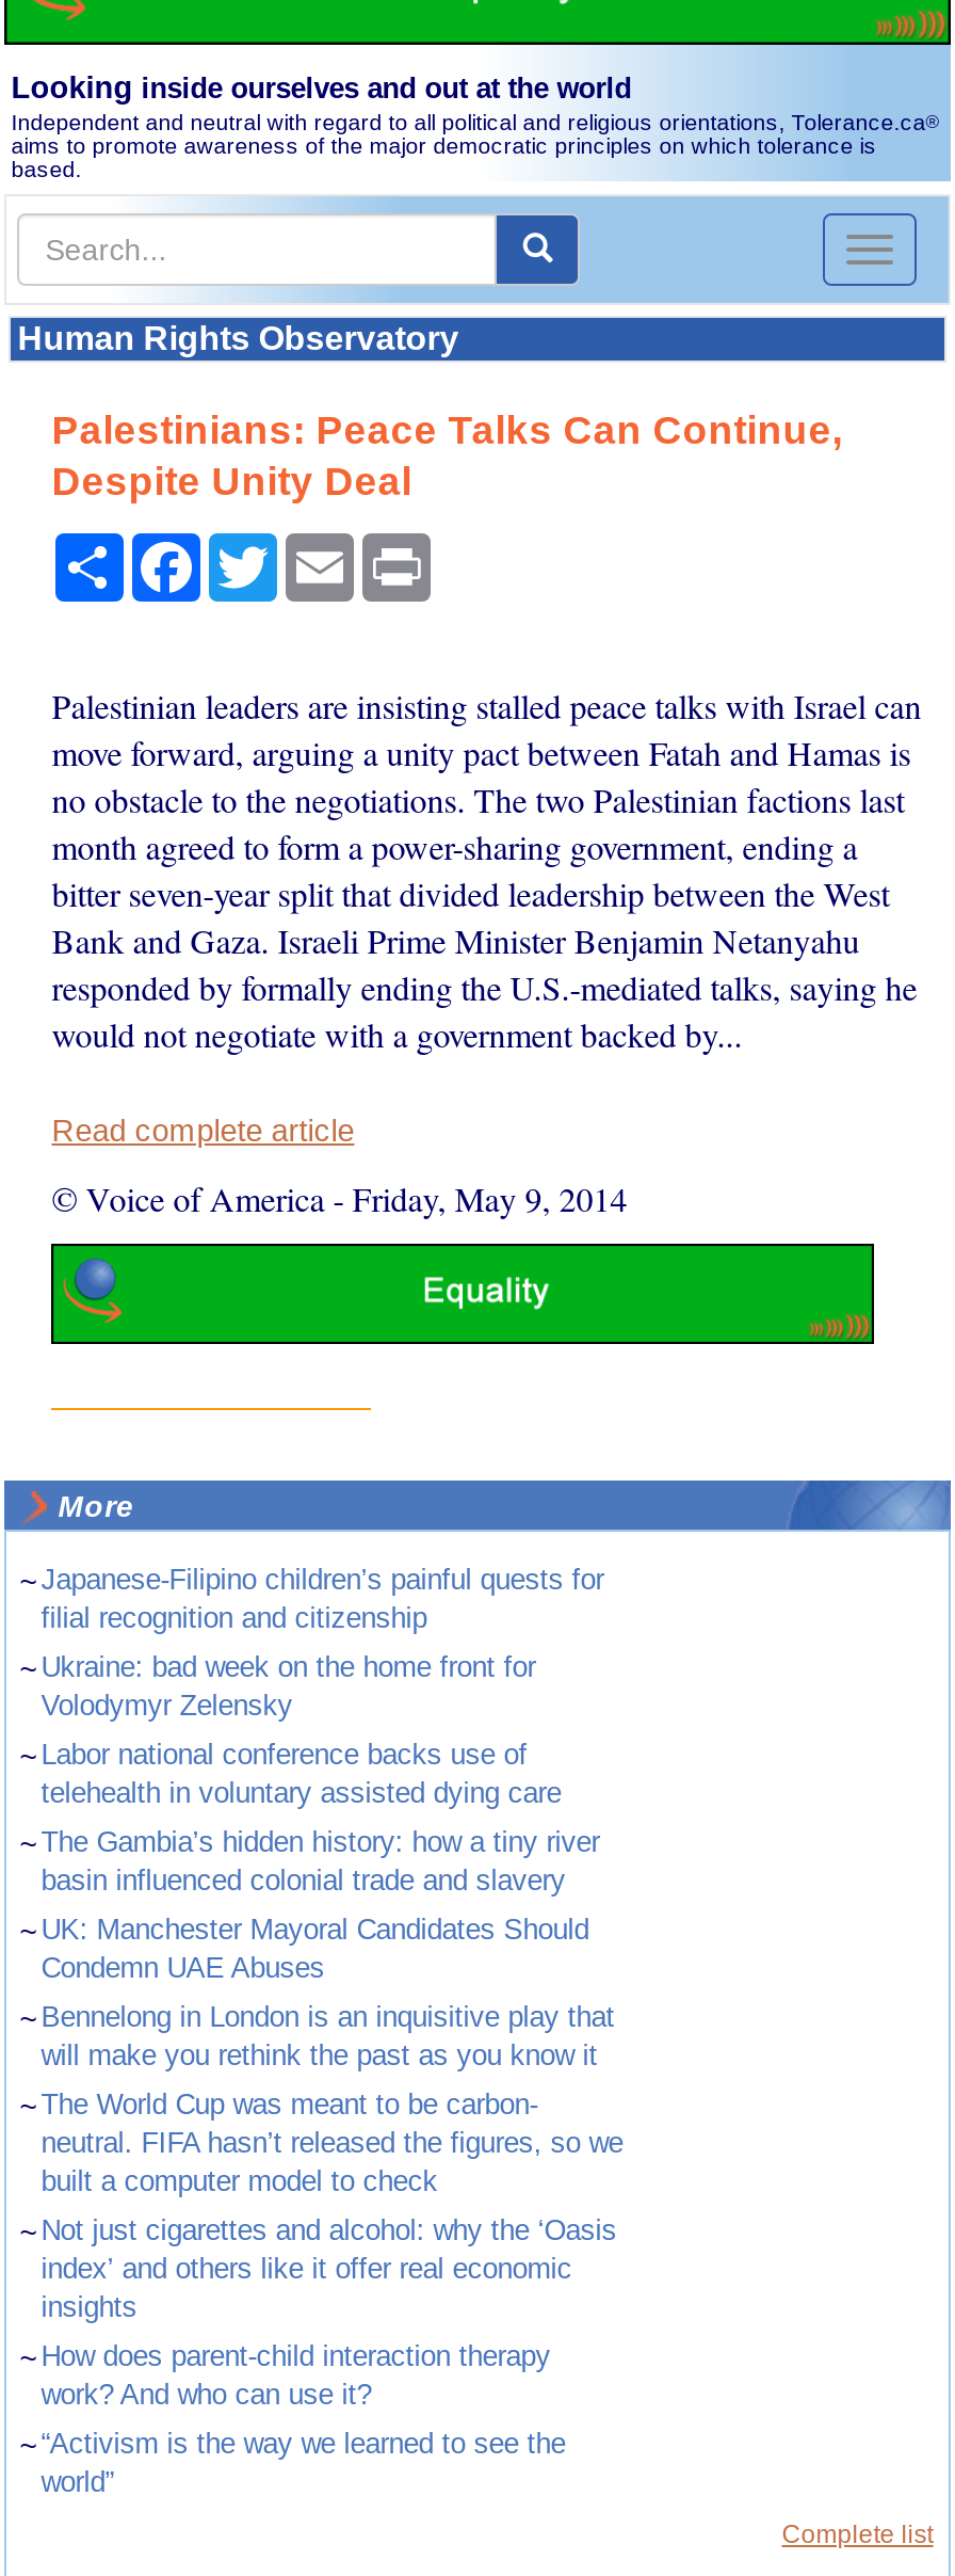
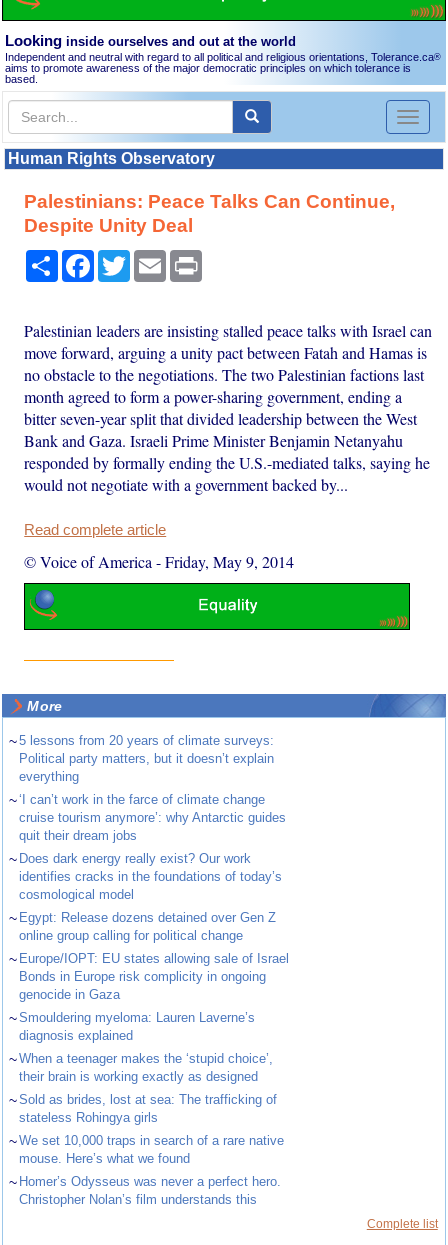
[20,1565,604,1635] ~ Japanese-Filipino children’s painful quests for | filial recognition and citizenship -> [9,733,274,784] ~ 5 lessons from 20 years of climate surveys: | Political party matters, but it doesn’t explain | everything
[20,1652,535,1723] ~ Ukraine: bad week on the home front for | Volodymyr Zelensky -> [9,792,286,843] ~ ‘I can’t work in the farce of climate change | cruise tourism anymore’: why Antarctic guides | quit their dream jobs
[20,1740,561,1810] ~ Labor national conference backs use of | telehealth in voluntary assisted dying care -> [9,851,282,902] ~ Does dark energy really exist? Our work | identifies cracks in the foundations of today’s | cosmological model
[20,1827,599,1898] ~ The Gambia’s hidden history: how a tiny river | basin influenced colonial trade and slavery -> [9,910,276,943] ~ Egypt: Release dozens detained over Gen Z | online group calling for political change
[20,1915,589,1985] ~ UK: Manchester Mayoral Candidates Should | Condemn UAE Abuses -> [9,951,289,1002] ~ Europe/IOPT: EU states allowing sale of Israel | Bonds in Europe risk complicity in ongoing | genocide in Gaza
[20,2002,614,2073] ~ Bennelong in London is an inquisitive play that | will make you rethink the past as you know it -> [9,1010,255,1043] ~ Smouldering myeloma: Lauren Laverne’s | diagnosis explained
[20,2090,623,2198] ~ The World Cup was meant to be carbon- | neutral. FIFA hasn’t released the figures, so we | built a computer model to check -> [9,1051,273,1084] ~ When a teenager makes the ‘stupid choice’, | their brain is working exactly as designed
[20,2215,616,2324] ~ Not just cigarettes and alcohol: why the ‘Oasis | index’ and others like it offer real economic | insights -> [9,1092,277,1125] ~ Sold as brides, lost at sea: The trafficking of | stateless Rohingya girls
[20,2341,550,2412] ~ How does parent-child interaction therapy | work? And who can use it? -> [9,1133,284,1166] ~ We set 10,000 traps in search of a rare native | mouse. Here’s what we found
[20,2429,565,2499] ~ “Activism is the way we learned to see the | world” -> [9,1174,281,1207] ~ Homer’s Odysseus was never a perfect hero. | Christopher Nolan’s film understands this

